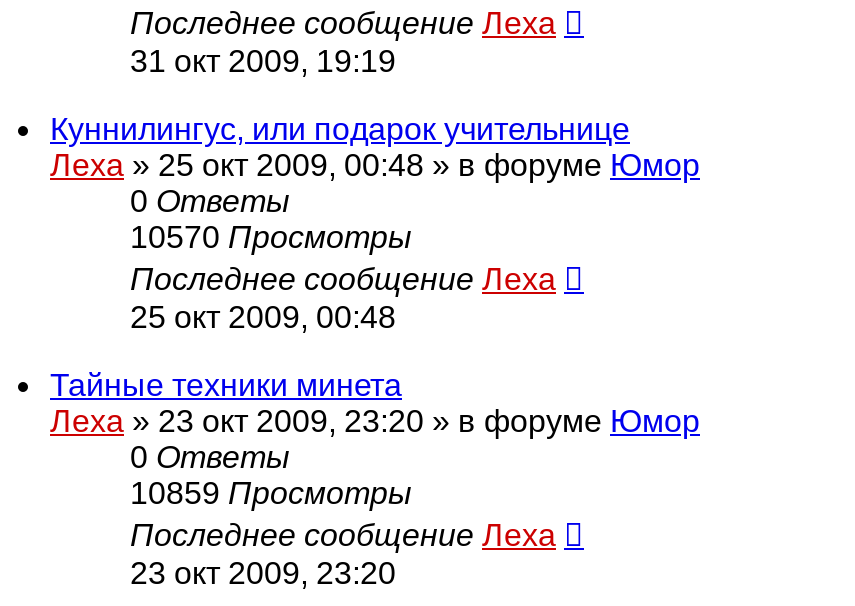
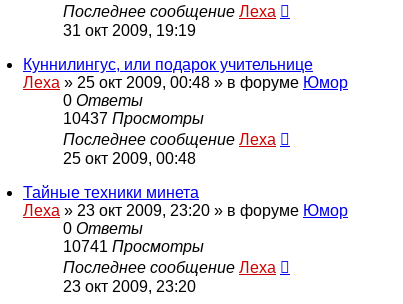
[130,220,412,254] 10570 Просмотры -> [63,110,204,127] 10437 Просмотры
[130,476,412,510] 10859 Просмотры -> [63,238,204,255] 10741 Просмотры

